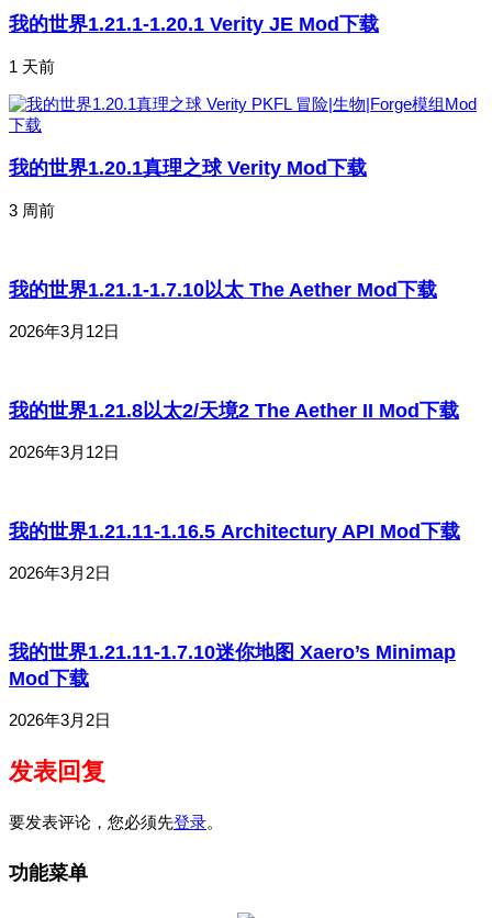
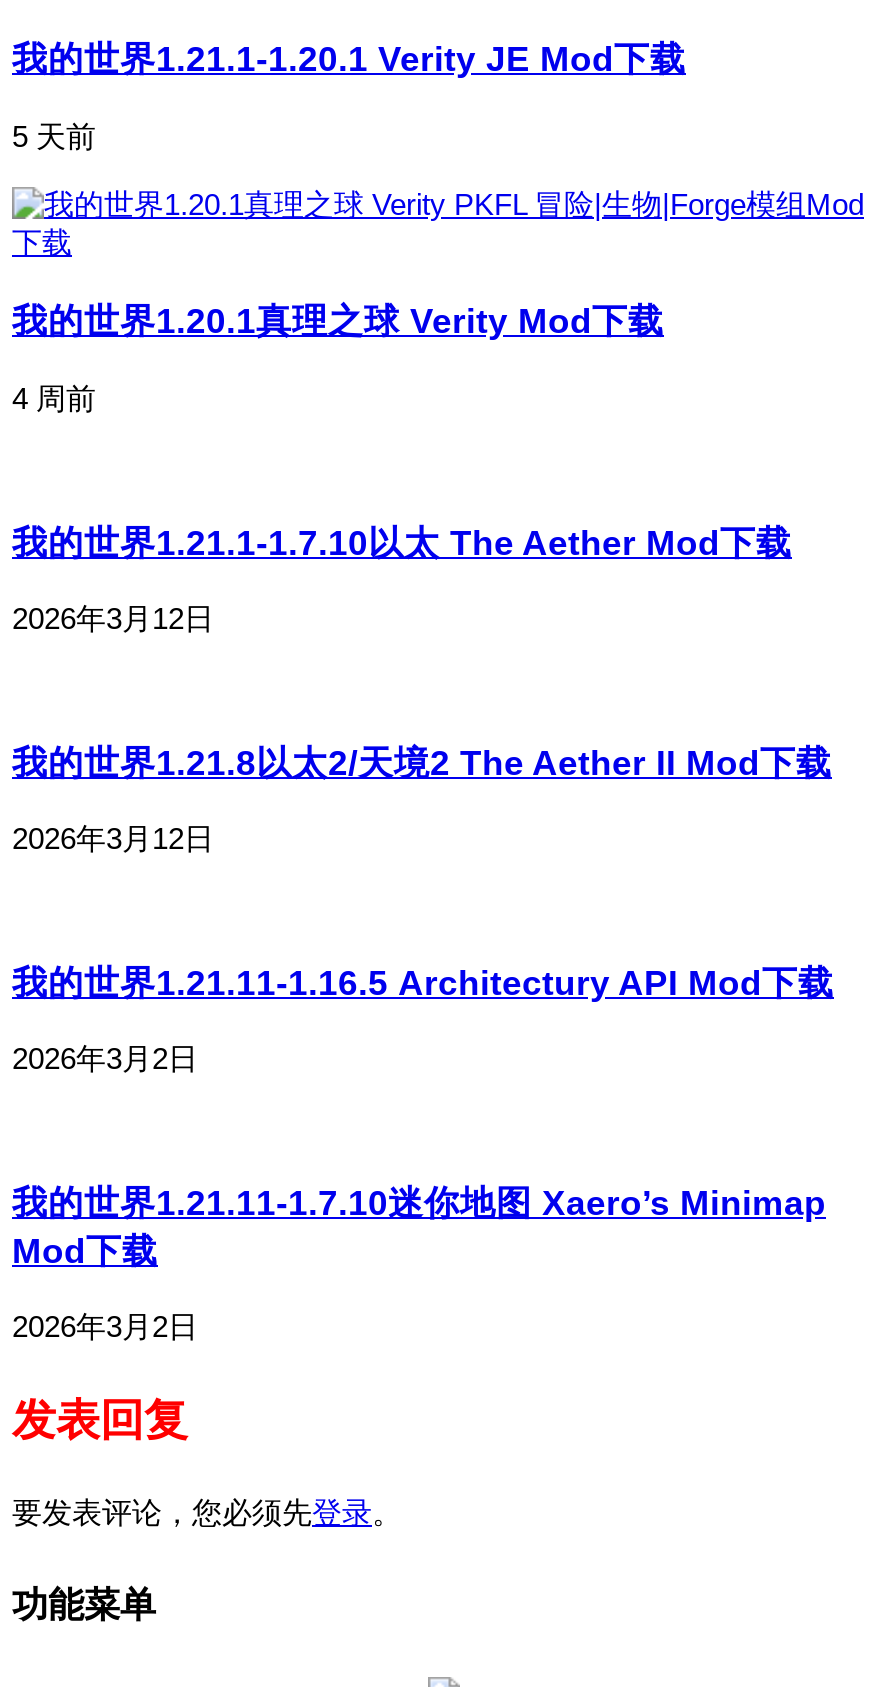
[9,57,55,76] 1 天前 -> [12,119,96,153] 5 天前
[9,201,55,220] 3 周前 -> [12,381,96,415] 4 周前

